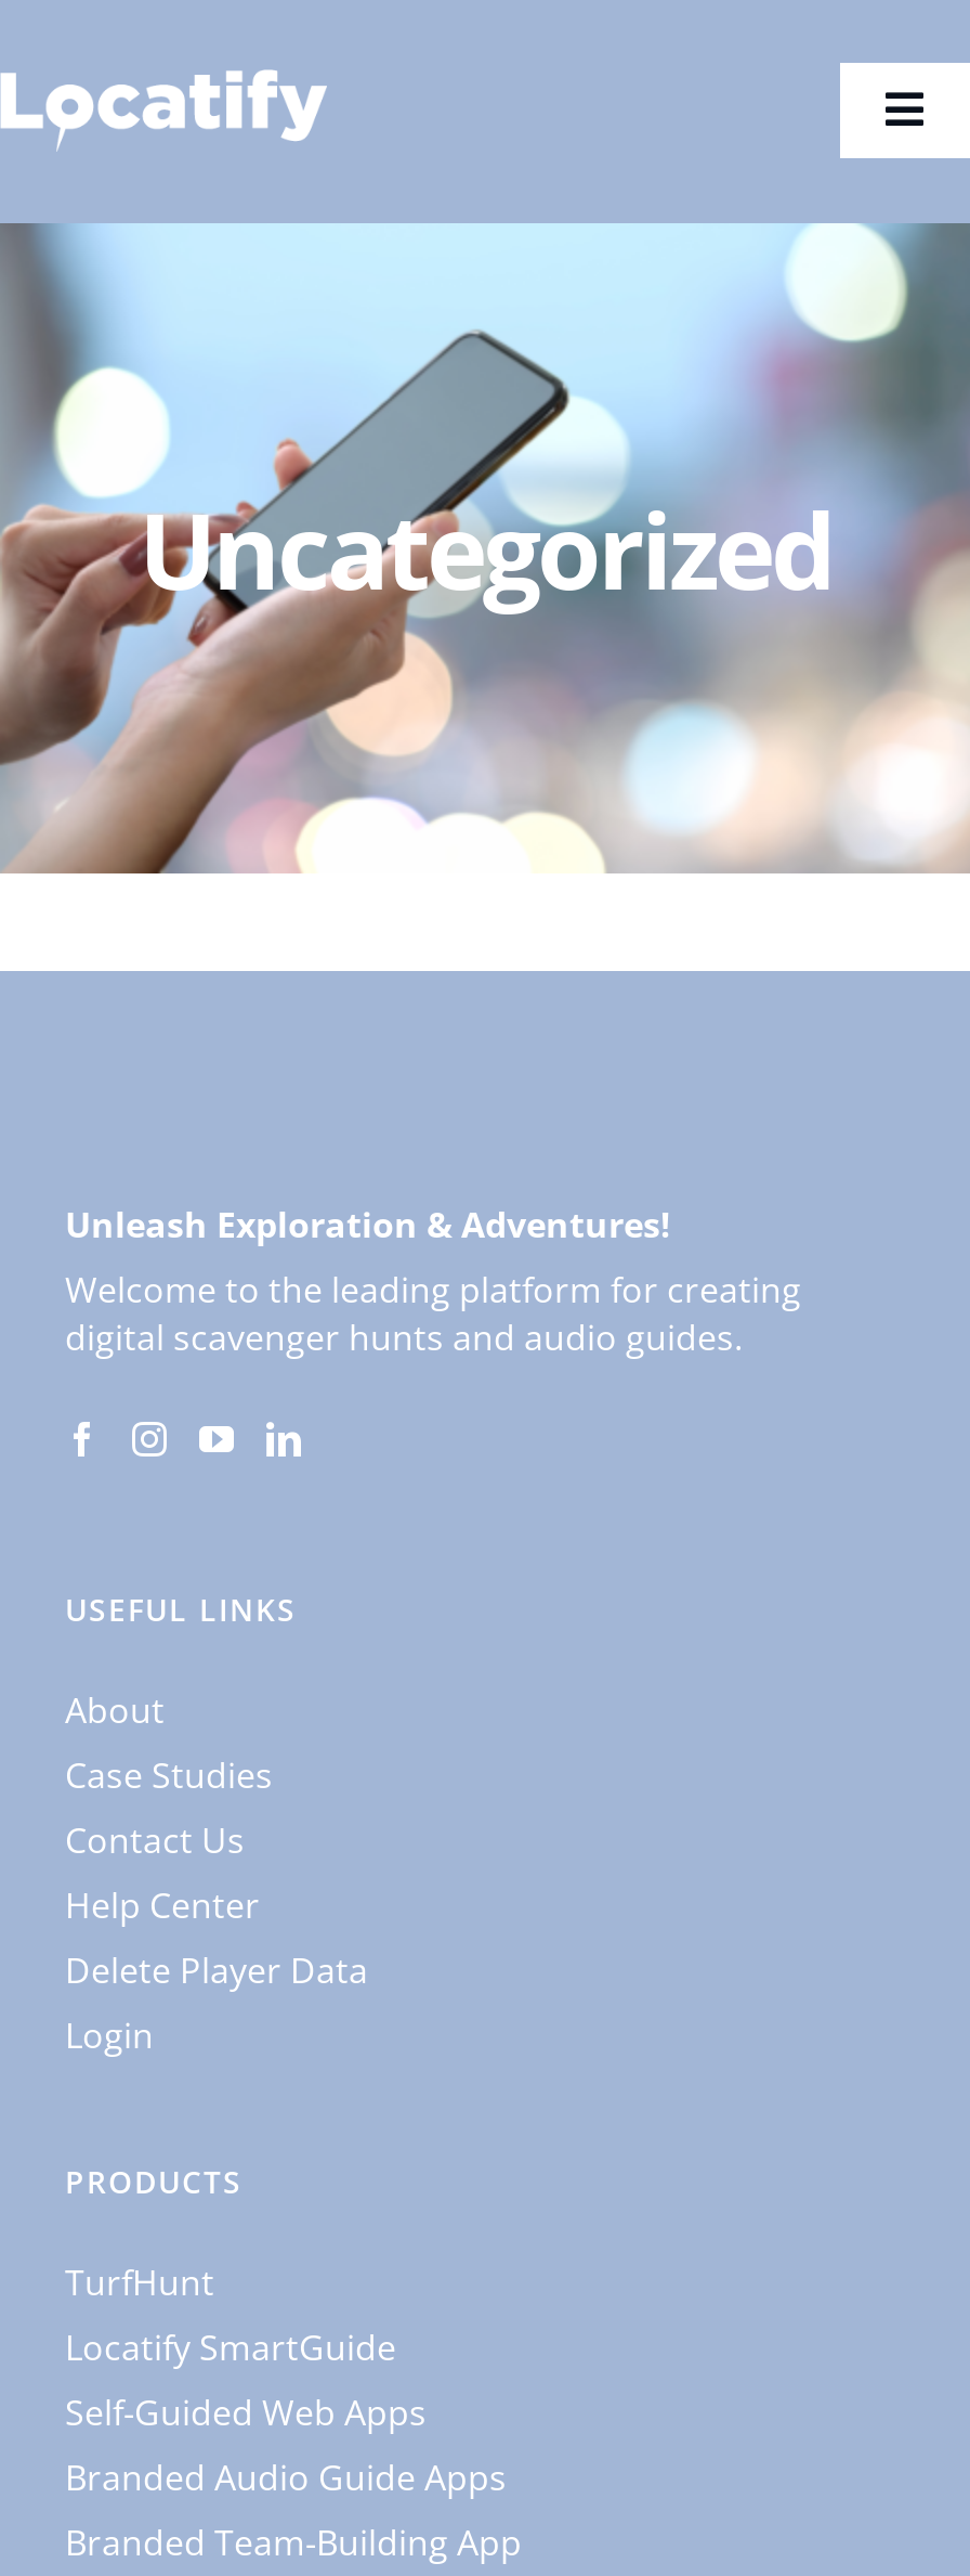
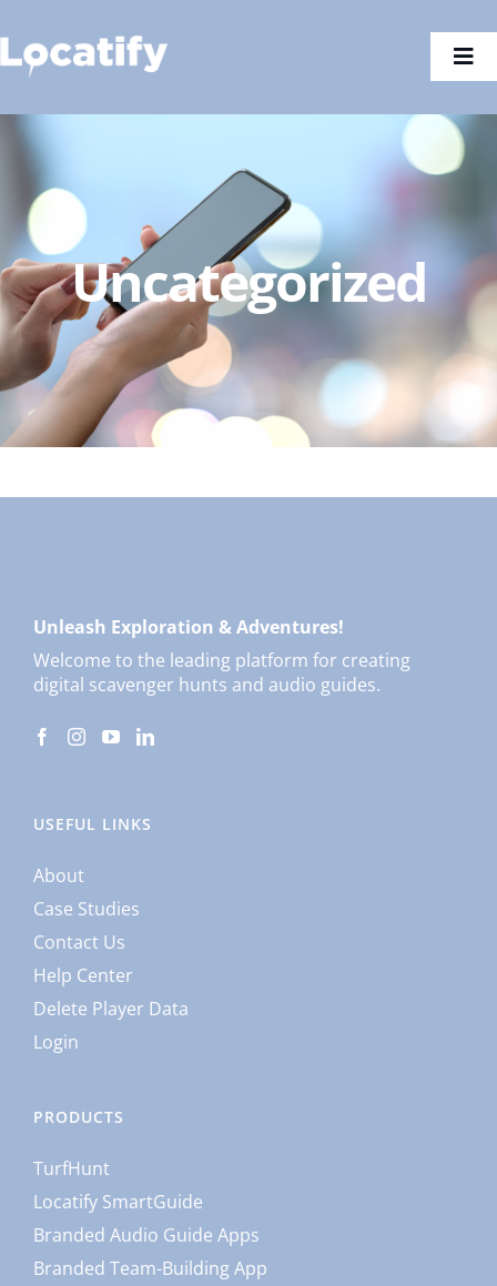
[65,2389,427,2436] Self-Guided Web Apps -> none

